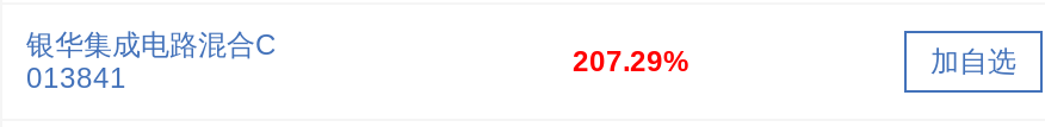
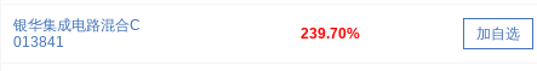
[573,45,690,78] 207.29% -> [301,25,360,42] 239.70%

